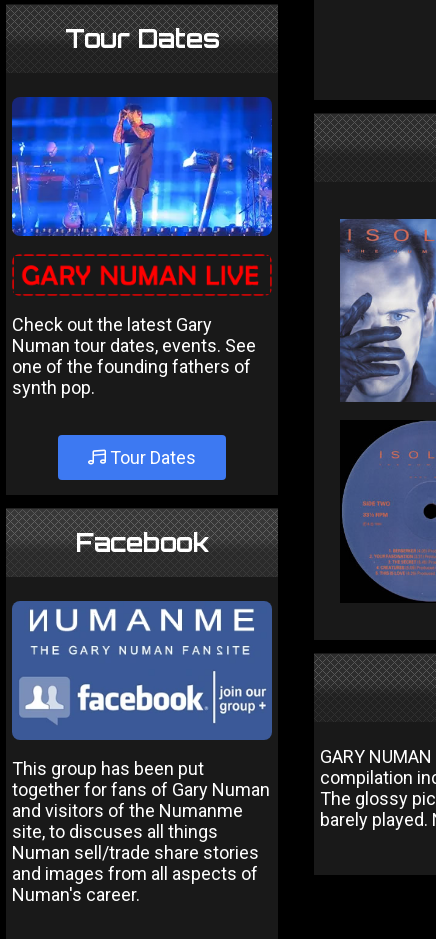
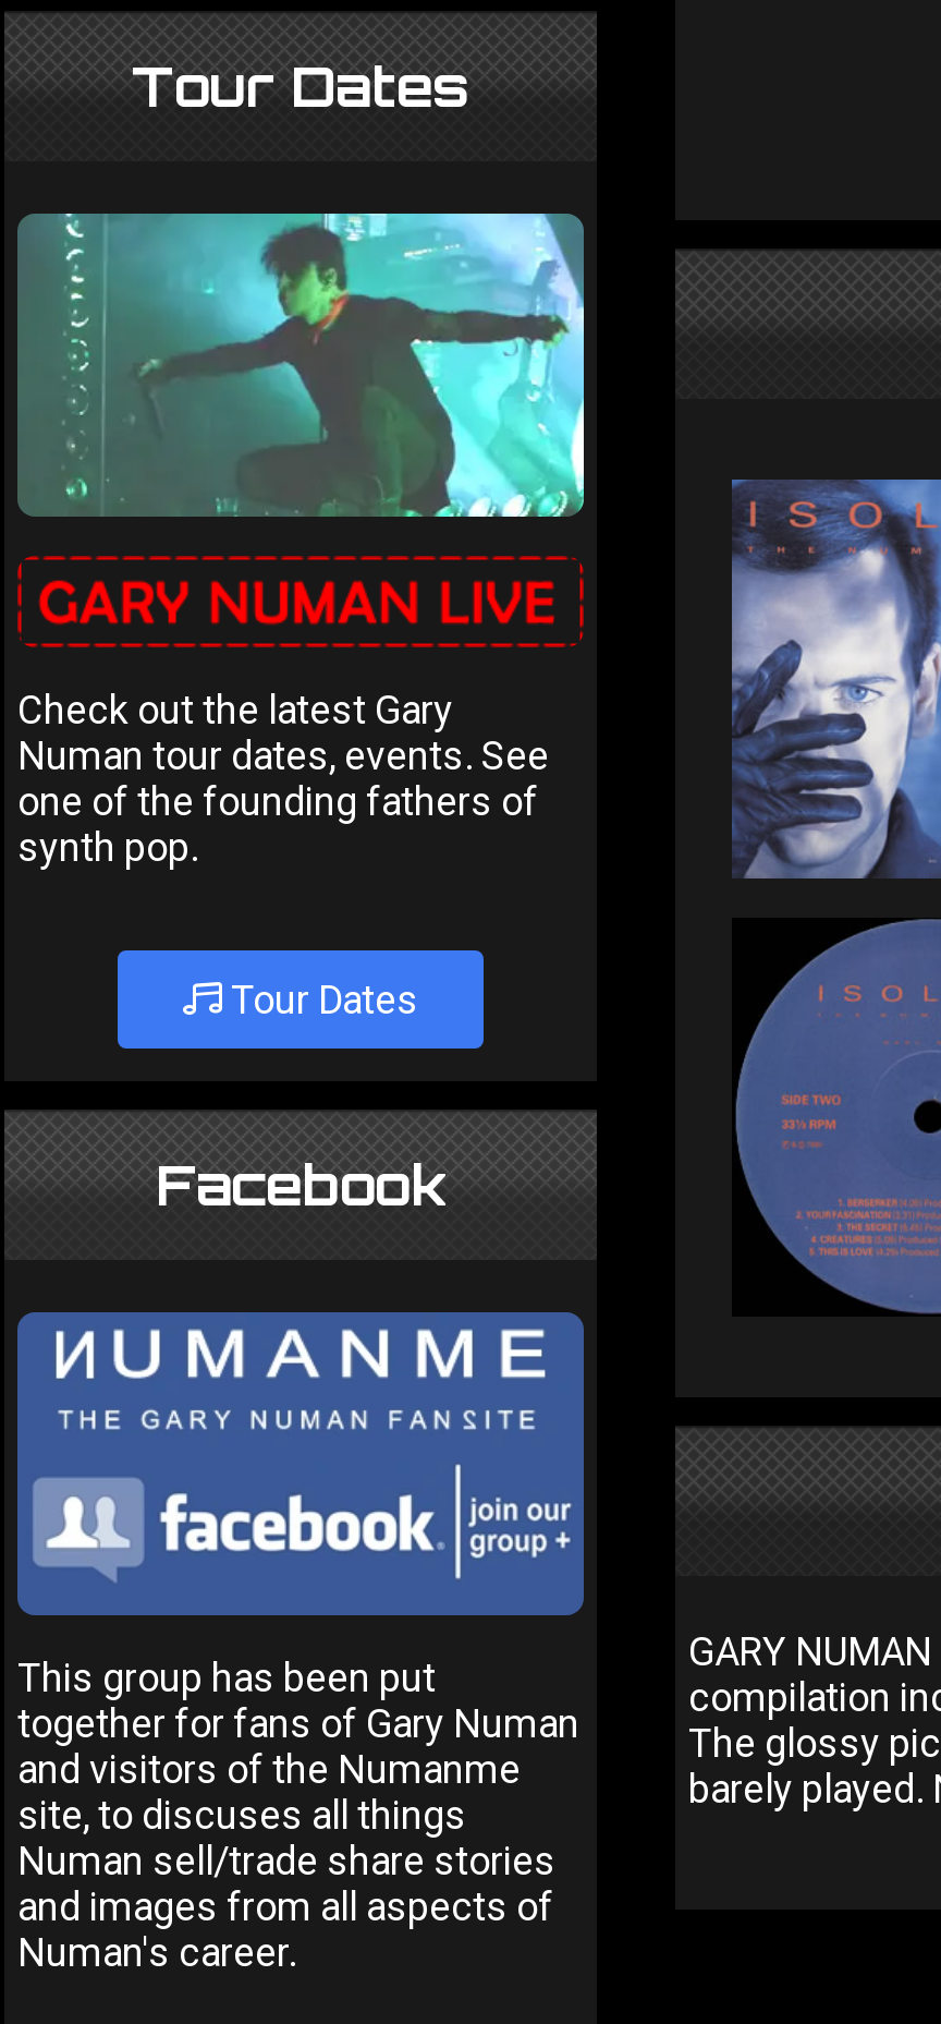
[11,96,273,237] [image] -> [17,211,586,519] [image]

